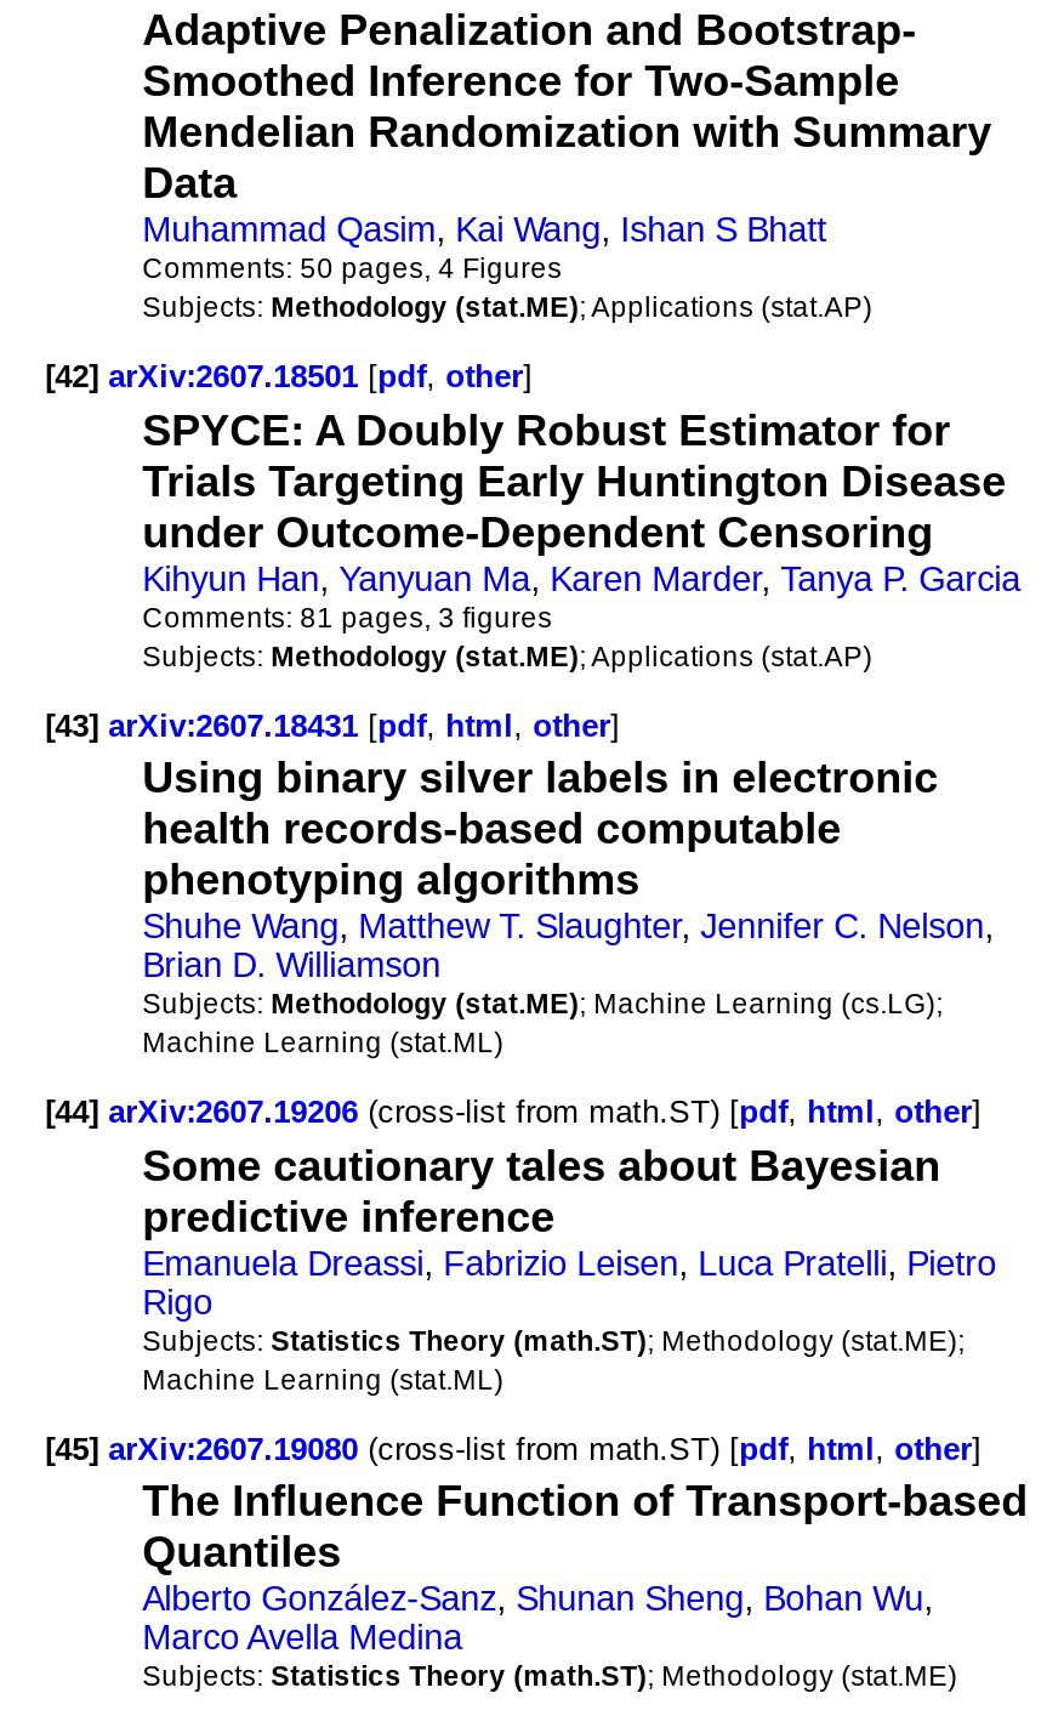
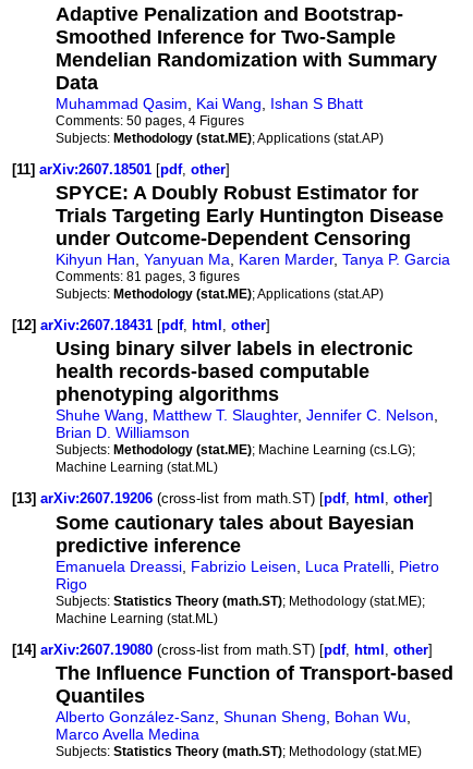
[45,358,533,394] [42] arXiv:2607.18501 [pdf, other] -> [12,161,230,177] [11] arXiv:2607.18501 [pdf, other]
[45,706,620,743] [43] arXiv:2607.18431 [pdf, html, other] -> [12,317,270,333] [12] arXiv:2607.18431 [pdf, html, other]
[45,1093,982,1130] [44] arXiv:2607.19206 (cross-list from math.ST) [pdf, html, other] -> [12,491,433,507] [13] arXiv:2607.19206 (cross-list from math.ST) [pdf, html, other]
[45,1429,982,1466] [45] arXiv:2607.19080 (cross-list from math.ST) [pdf, html, other] -> [12,641,433,658] [14] arXiv:2607.19080 (cross-list from math.ST) [pdf, html, other]

